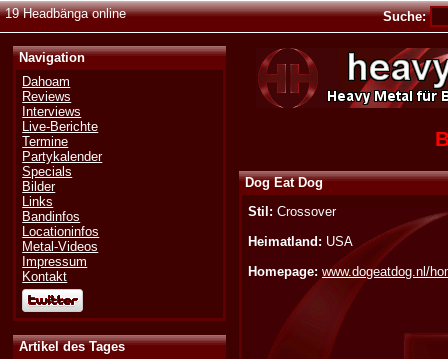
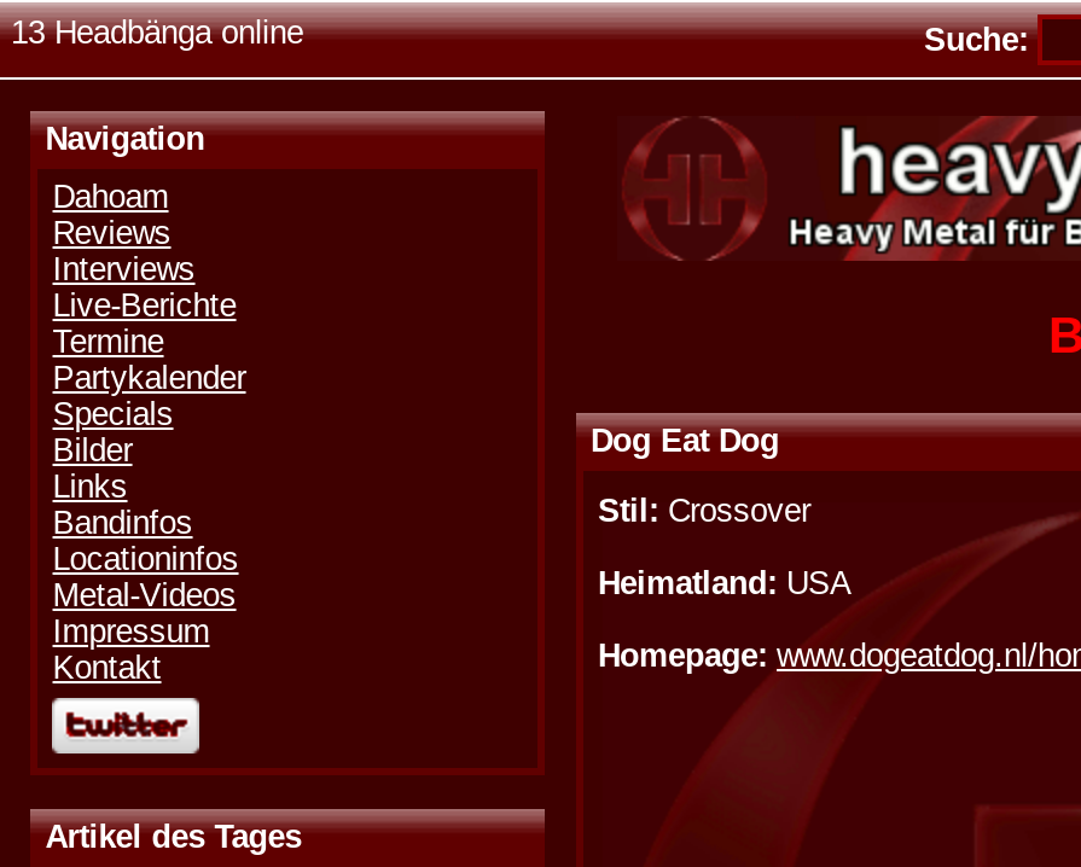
[5,6,126,21] 19 Headbänga online -> [11,14,303,51] 13 Headbänga online

